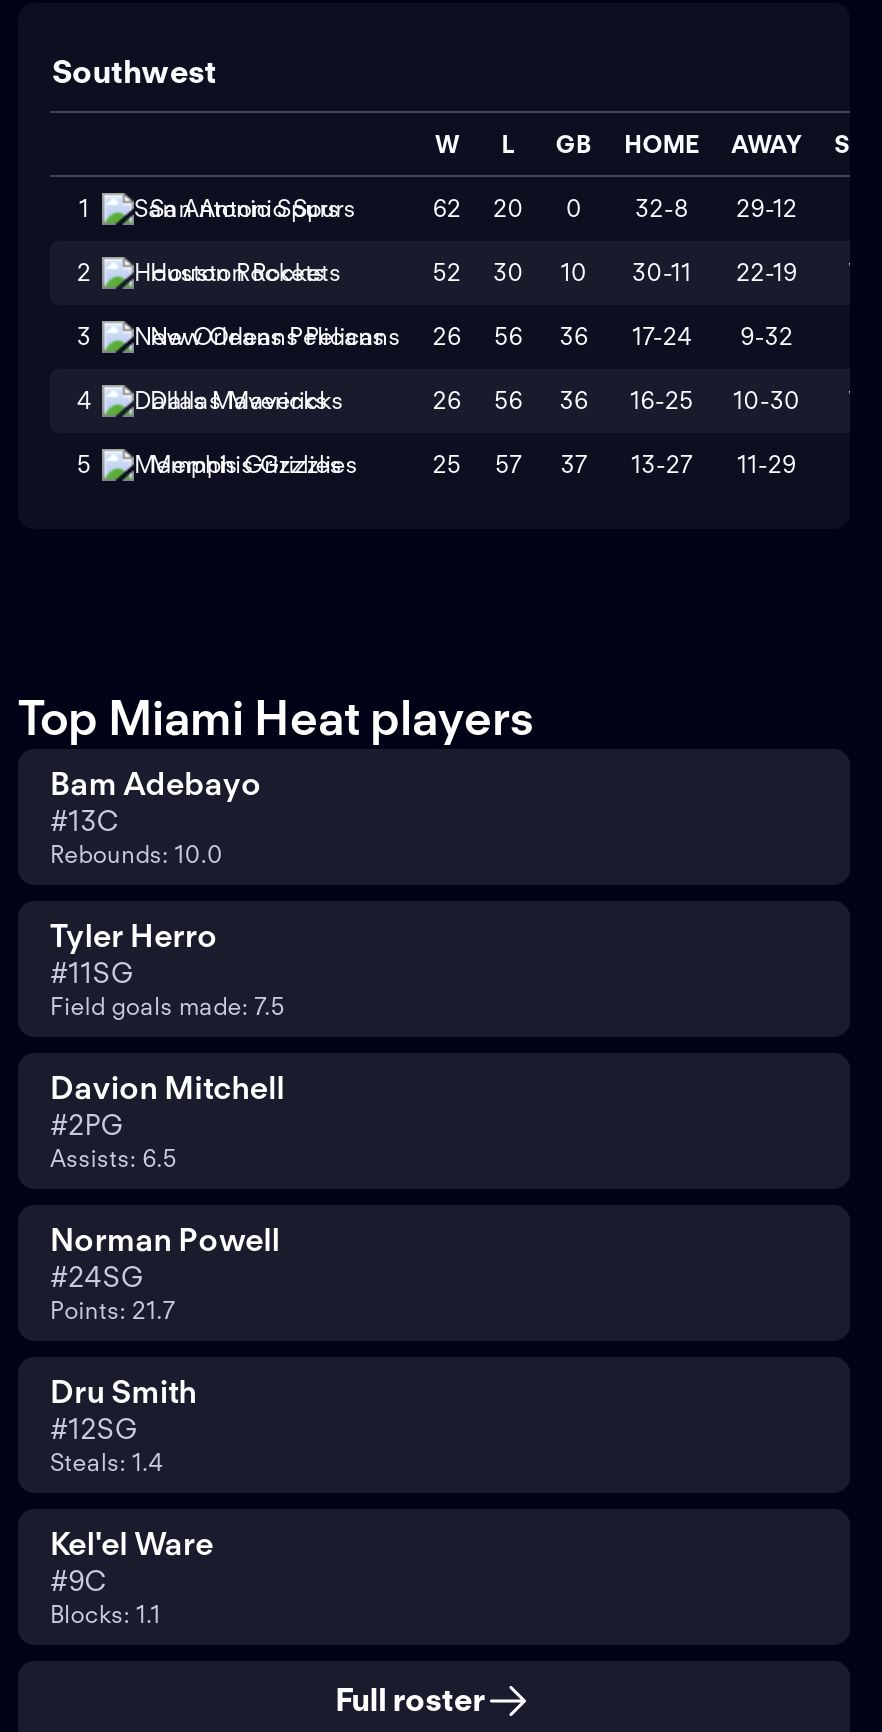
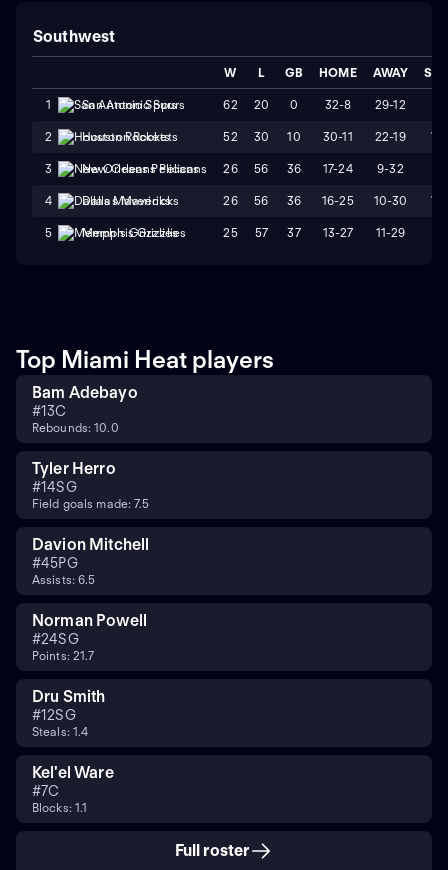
[50,957,133,989] #11SG -> [32,479,77,495] #14SG
[50,1109,123,1141] #2PG -> [32,555,78,571] #45PG
[50,1565,107,1597] #9C -> [32,783,59,799] #7C

